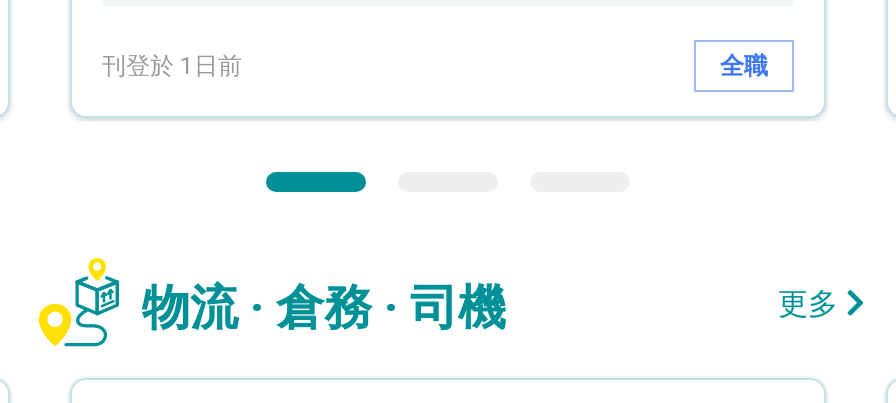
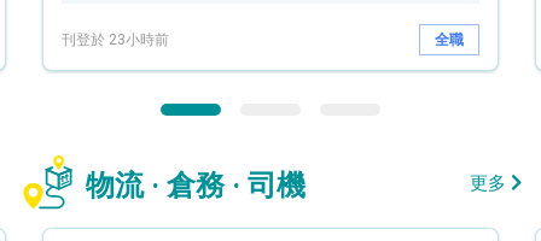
[102,51,242,79] 刊登於 1日前 -> [62,31,169,48] 刊登於 23小時前

